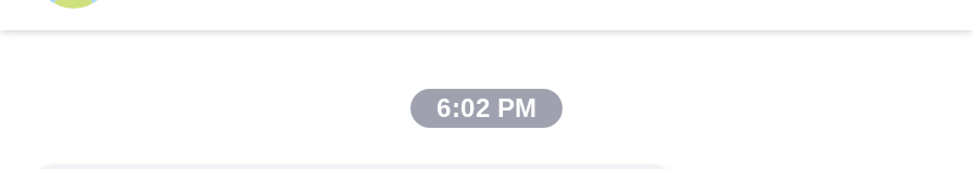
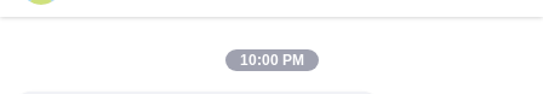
[437,93,536,123] 6:02 PM -> [239,52,304,69] 10:00 PM

